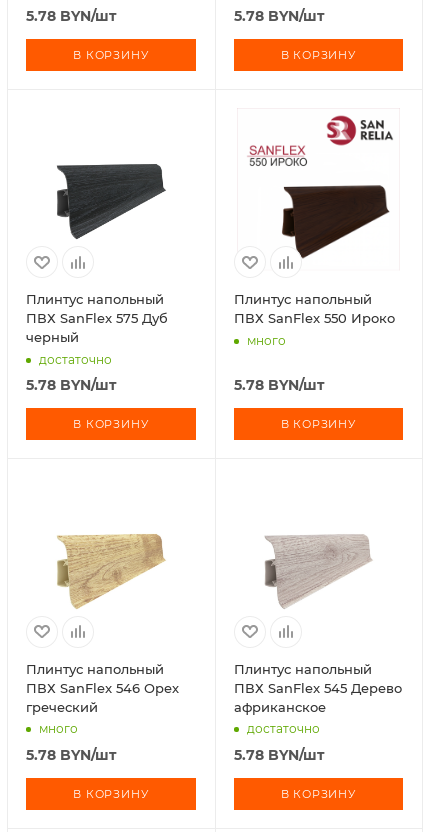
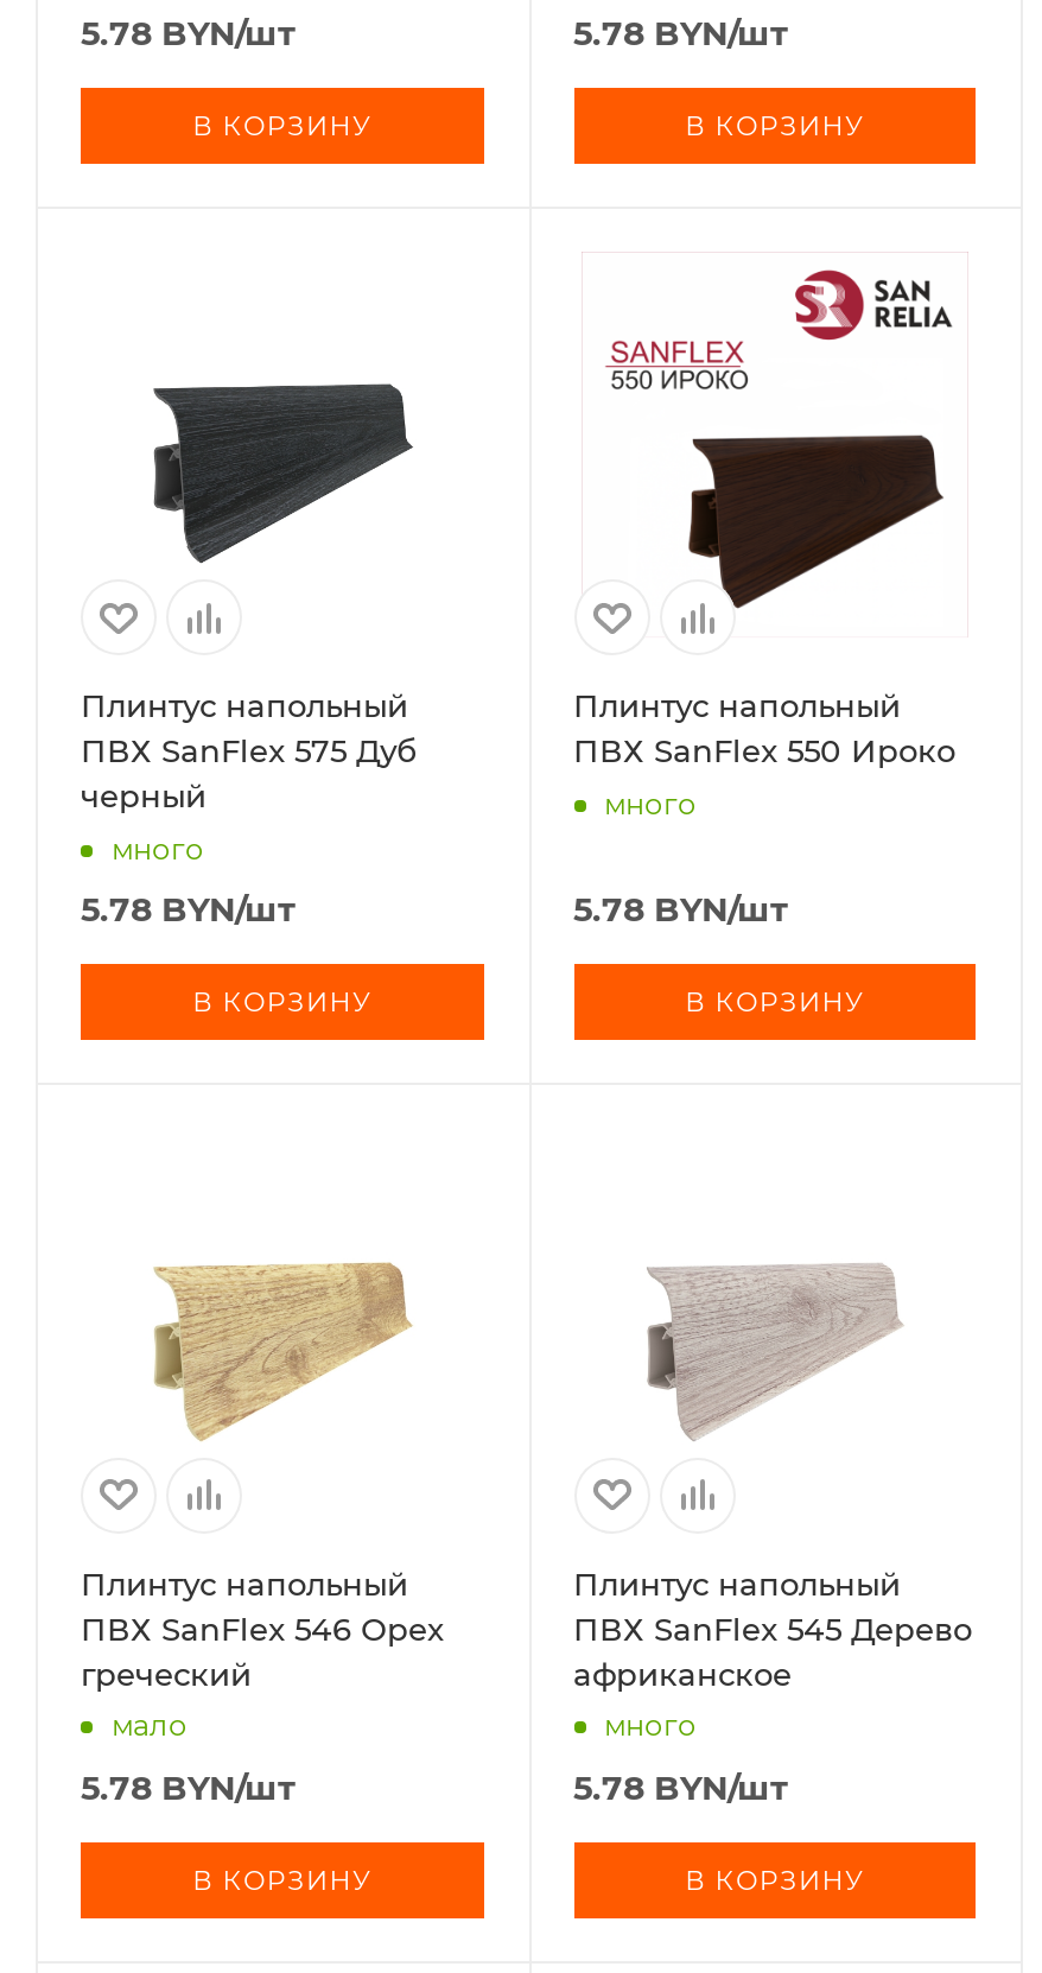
[39,352,112,367] достаточно -> [112,830,204,866] много
[39,721,78,736] много -> [112,1707,188,1743] мало
[246,721,319,736] достаточно -> [604,1707,697,1743] много

